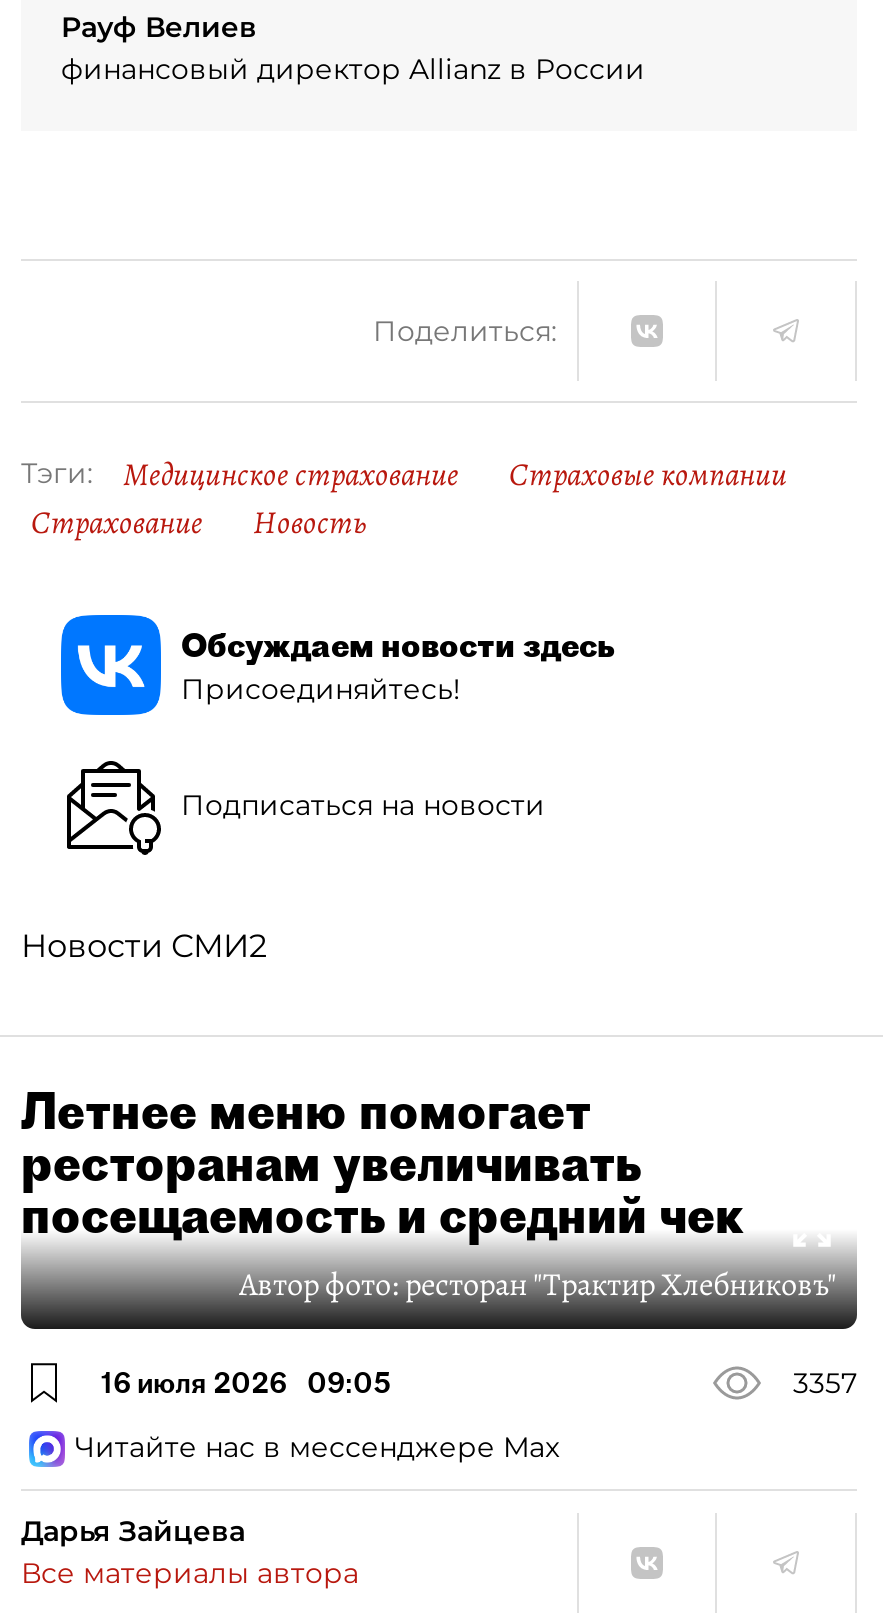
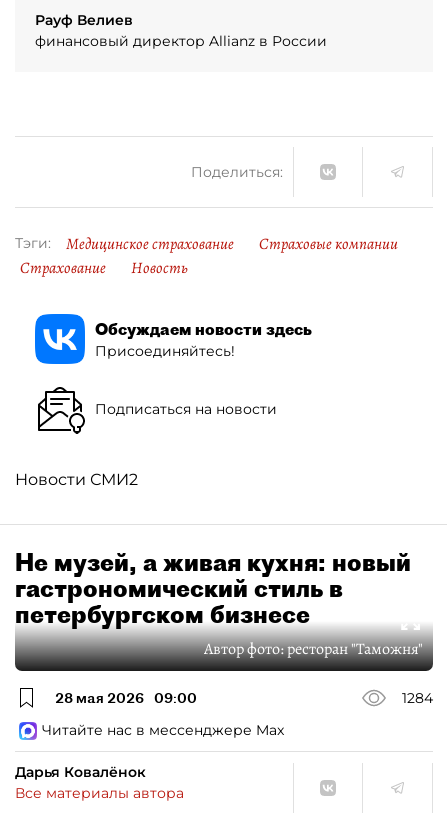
[21,1081,837,1307] Летнее меню помогает | ресторанам увеличивать | посещаемость и средний чек | Автор фото:ресторан "Трактир Хлебниковъ" -> [15,547,423,660] Не музей, а живая кухня: новый | гастрономический стиль в | петербургском бизнесе | Автор фото:ресторан "Таможня"
[101,1364,857,1400] 16 июля 2026 09:05 | 3357 -> [55,688,433,706] 28 мая 2026 09:00 | 1284
[21,1513,245,1549] Дарья Зайцева -> [15,763,146,781] Дарья Ковалёнок

